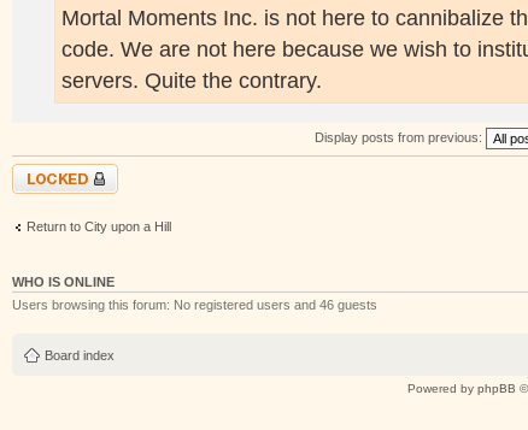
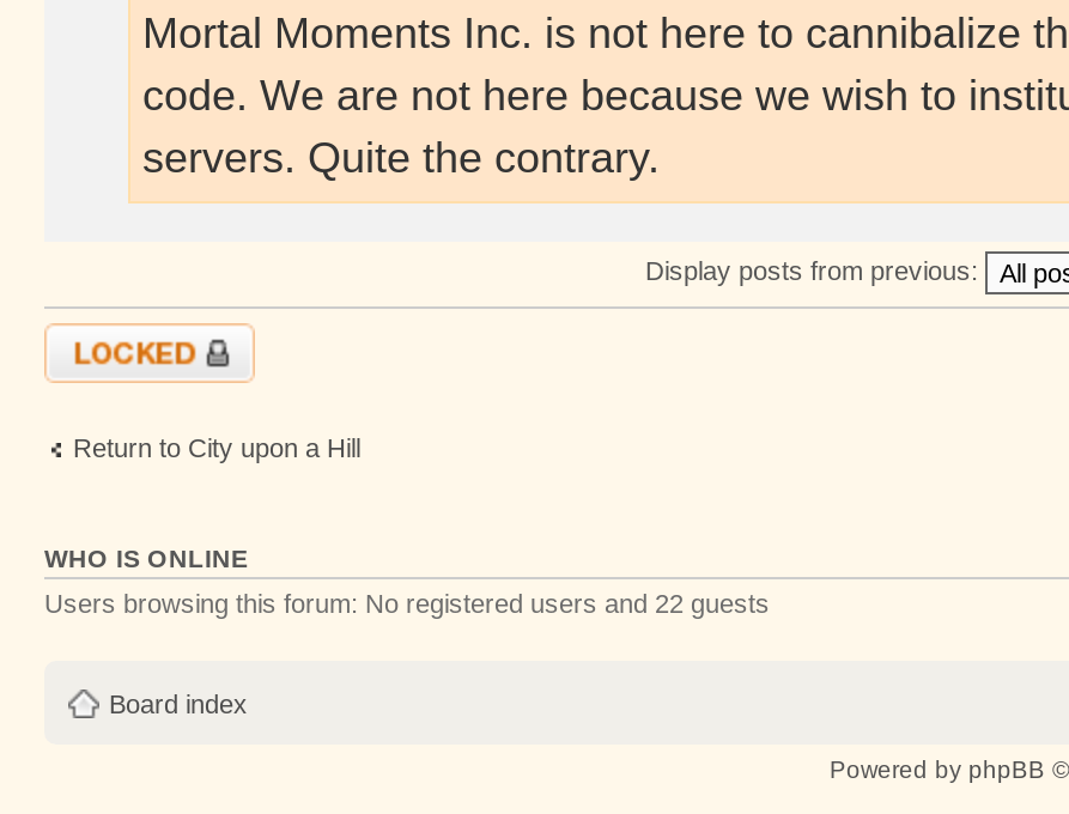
[12,298,377,313] Users browsing this forum: No registered users and 46 guests -> [44,590,770,619] Users browsing this forum: No registered users and 22 guests

